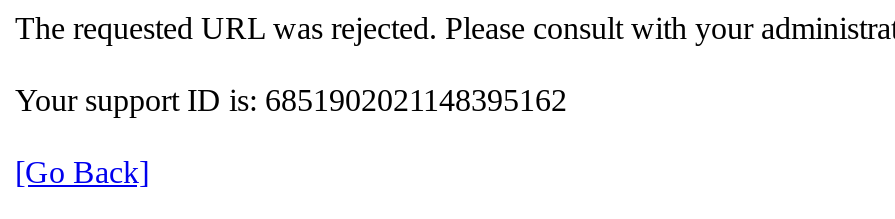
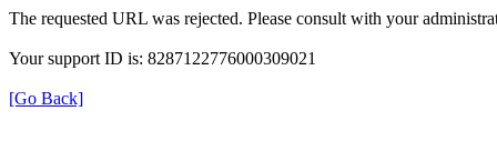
[15,83,567,117] Your support ID is: 6851902021148395162 -> [9,49,316,68] Your support ID is: 8287122776000309021

